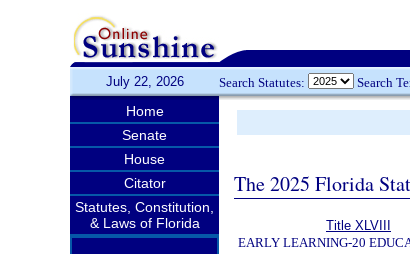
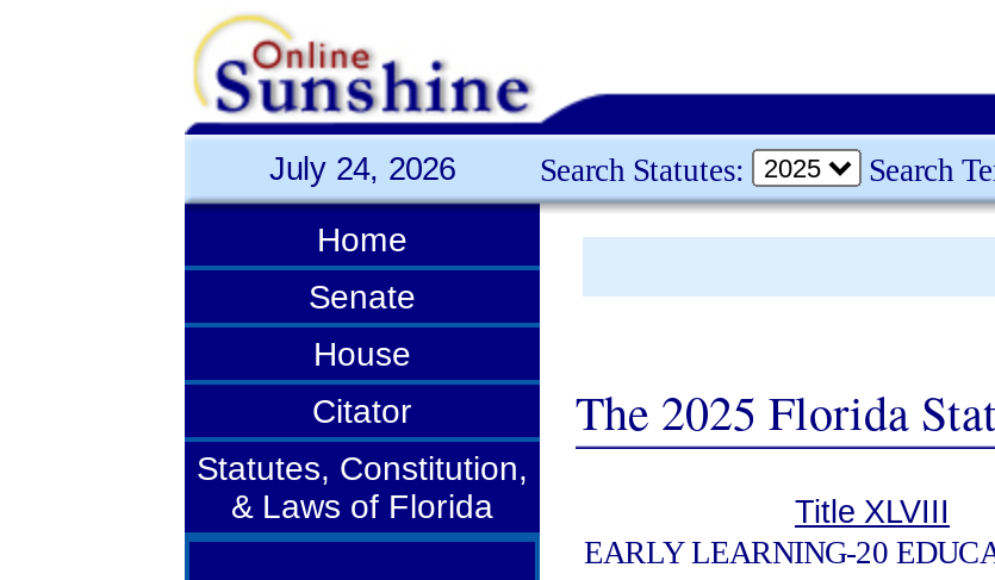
[105,74,183,89] July 22, 2026 -> [269,151,455,187] July 24, 2026

